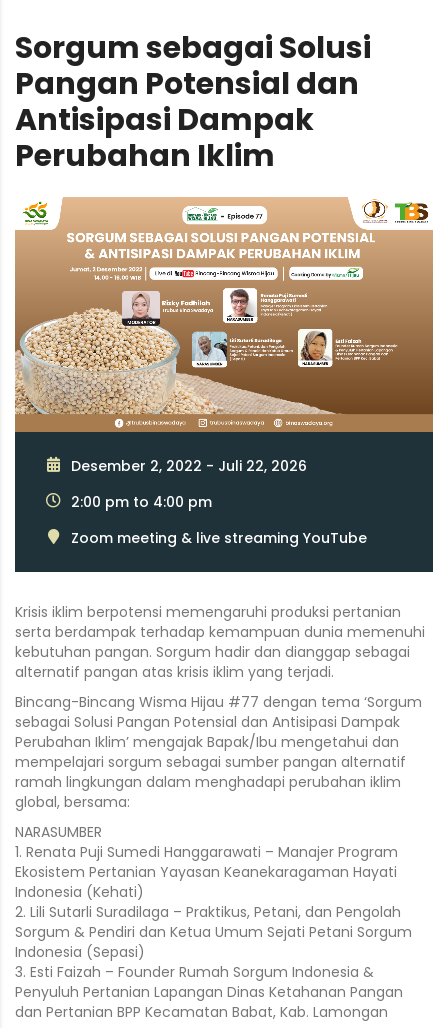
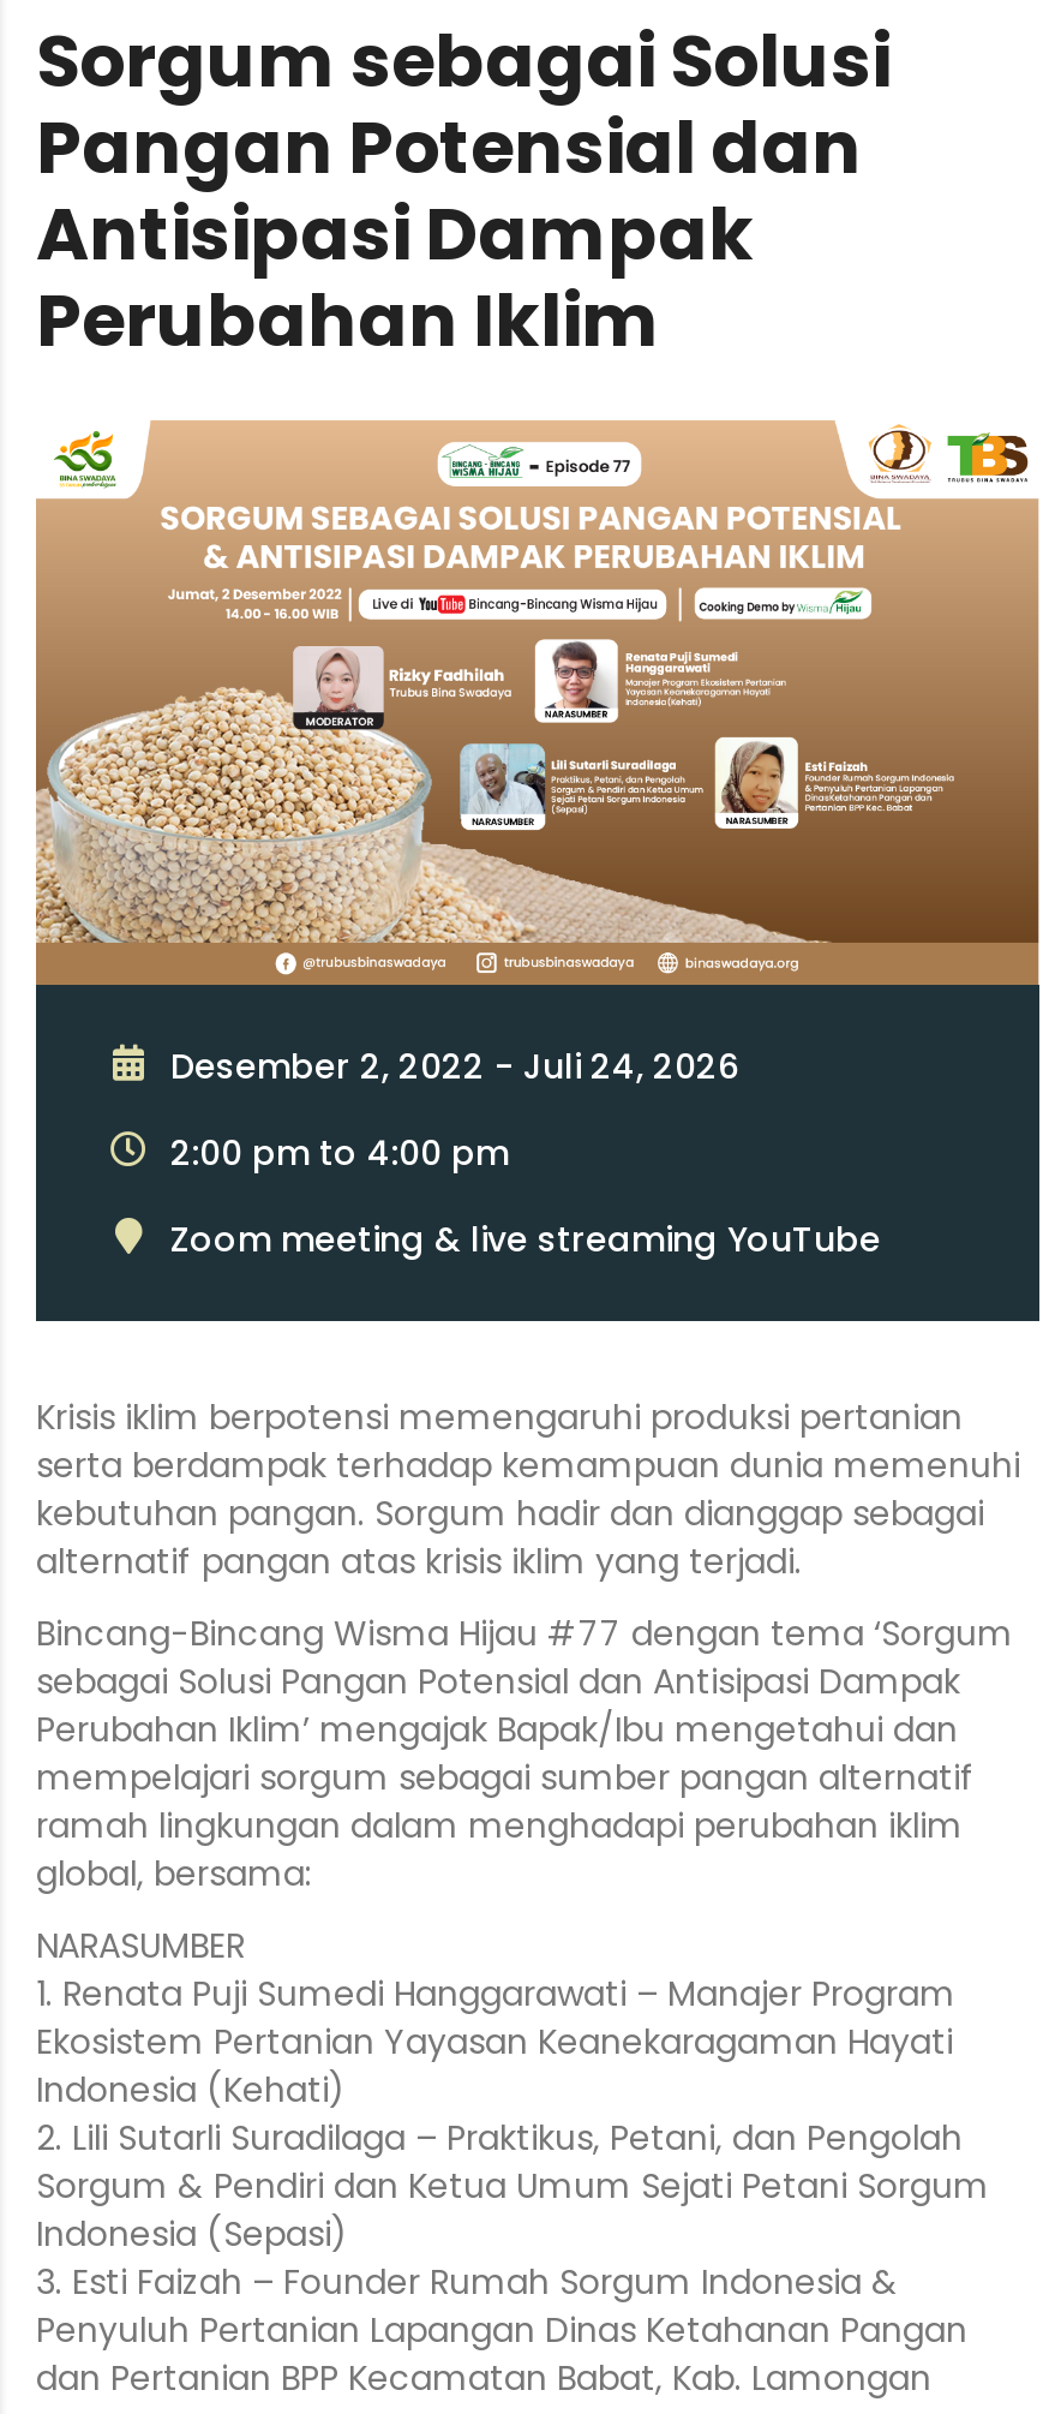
[71,456,307,476] Desember 2, 2022 - Juli 22, 2026 -> [170,1042,739,1090] Desember 2, 2022 - Juli 24, 2026

